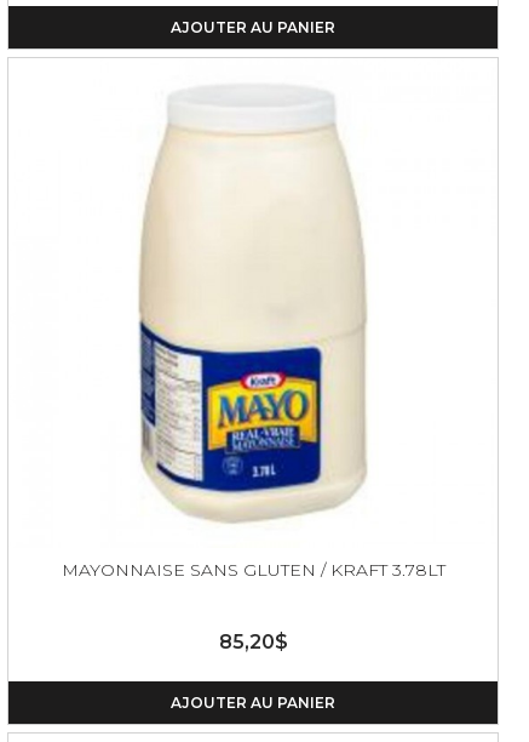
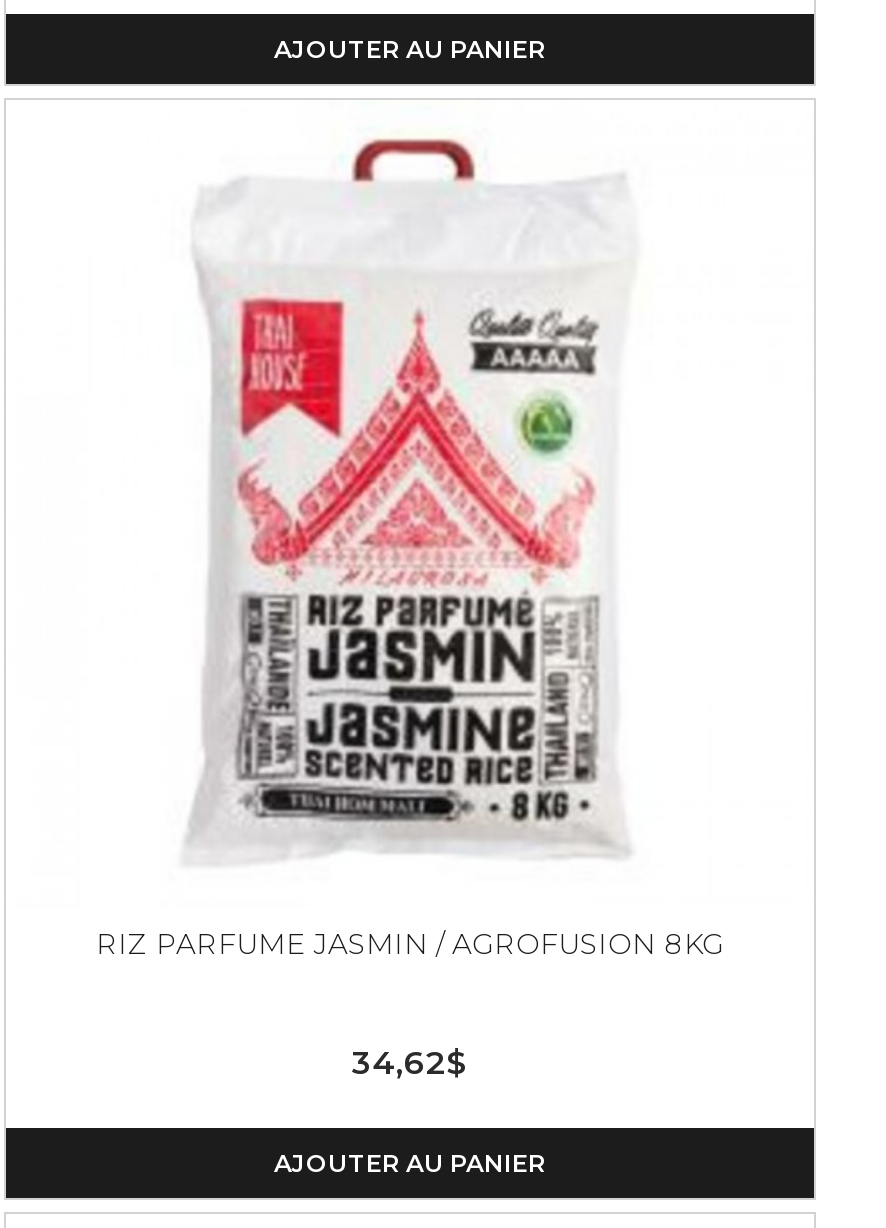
[61,82,445,581] [image] | MAYONNAISE SANS GLUTEN / KRAFT 3.78LT -> [96,138,724,962] [image] | RIZ PARFUME JASMIN / AGROFUSION 8KG
[218,630,287,653] 85,20$ -> [352,1044,468,1082] 34,62$

